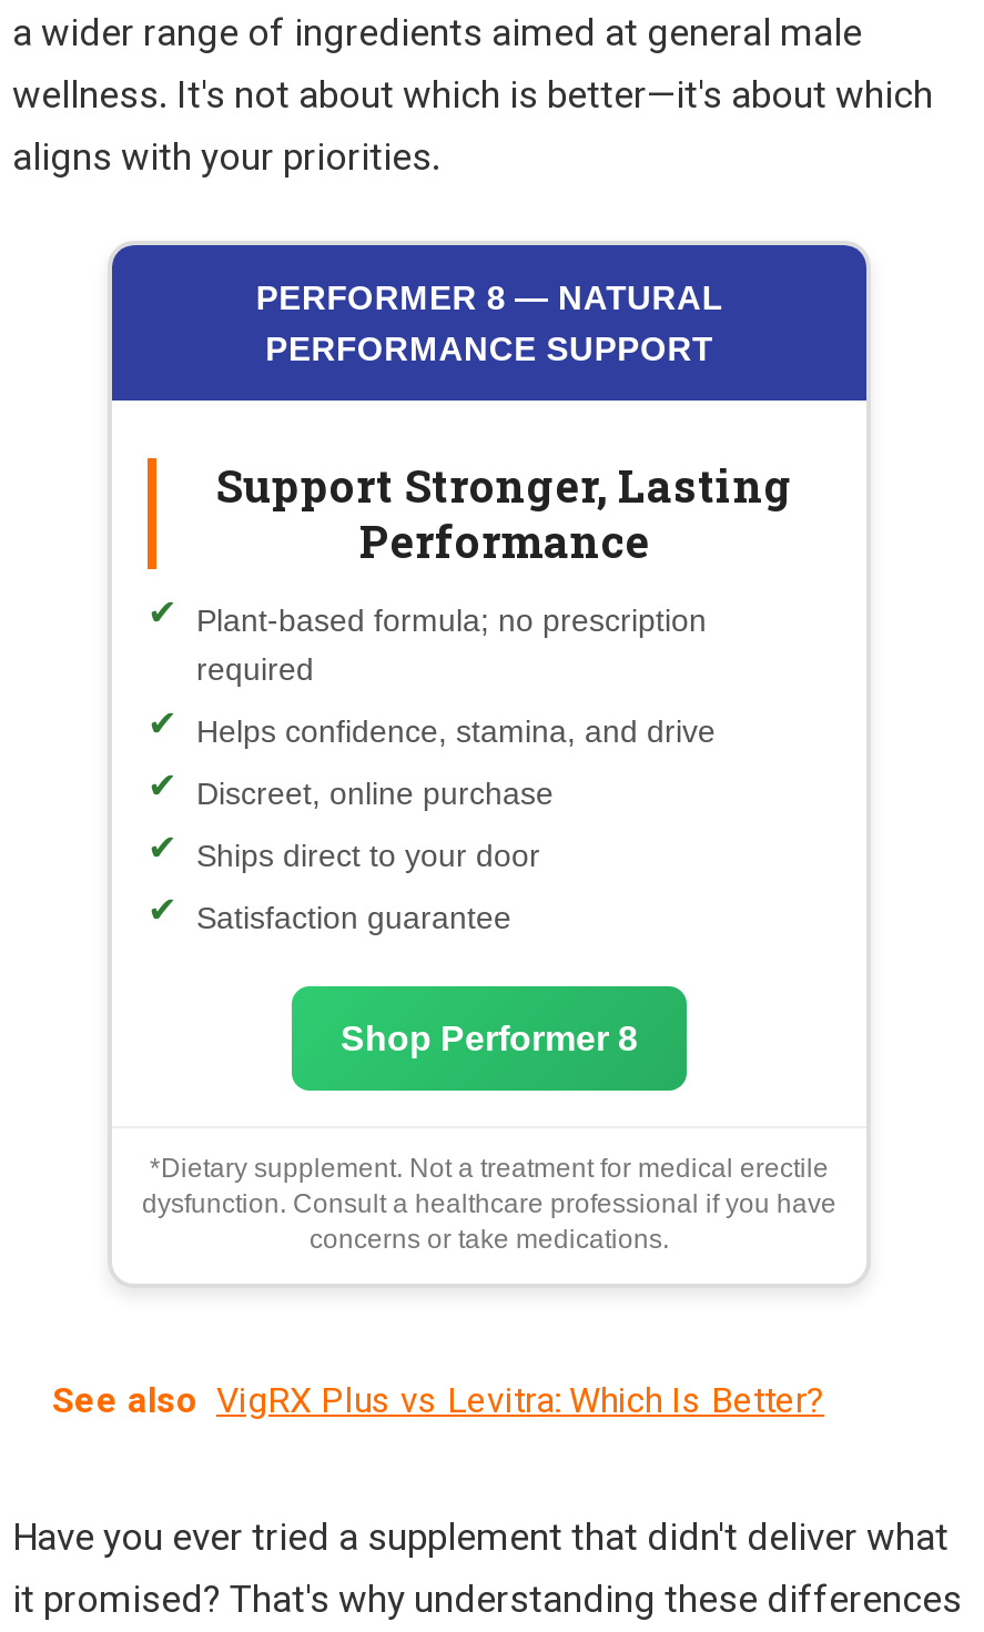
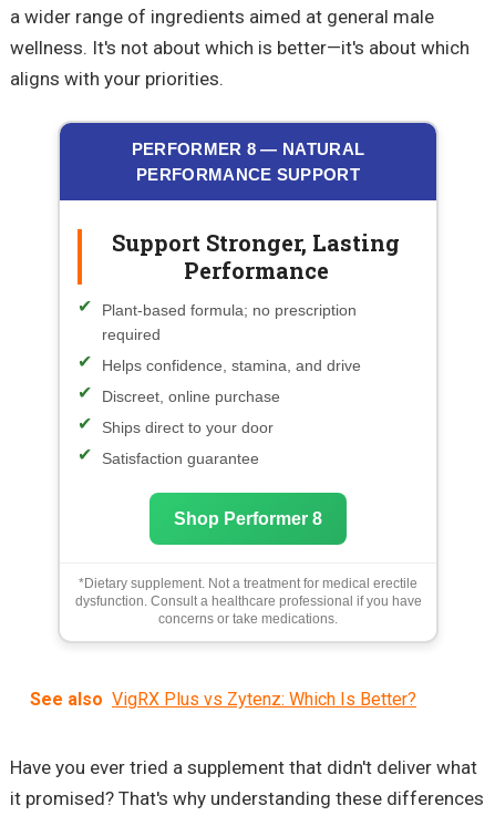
[52,1379,824,1421] See also VigRX Plus vs Levitra: Which Is Better? -> [30,689,416,710] See also VigRX Plus vs Zytenz: Which Is Better?

